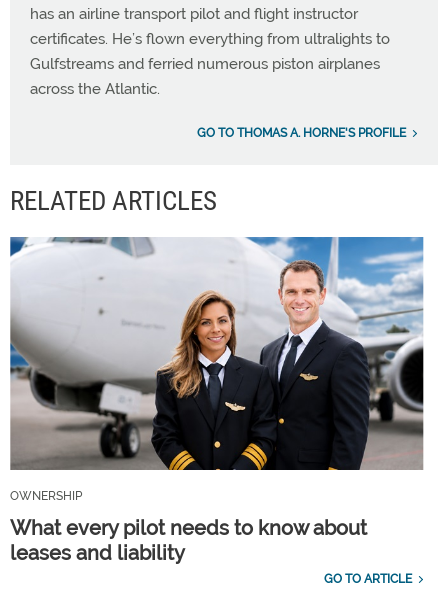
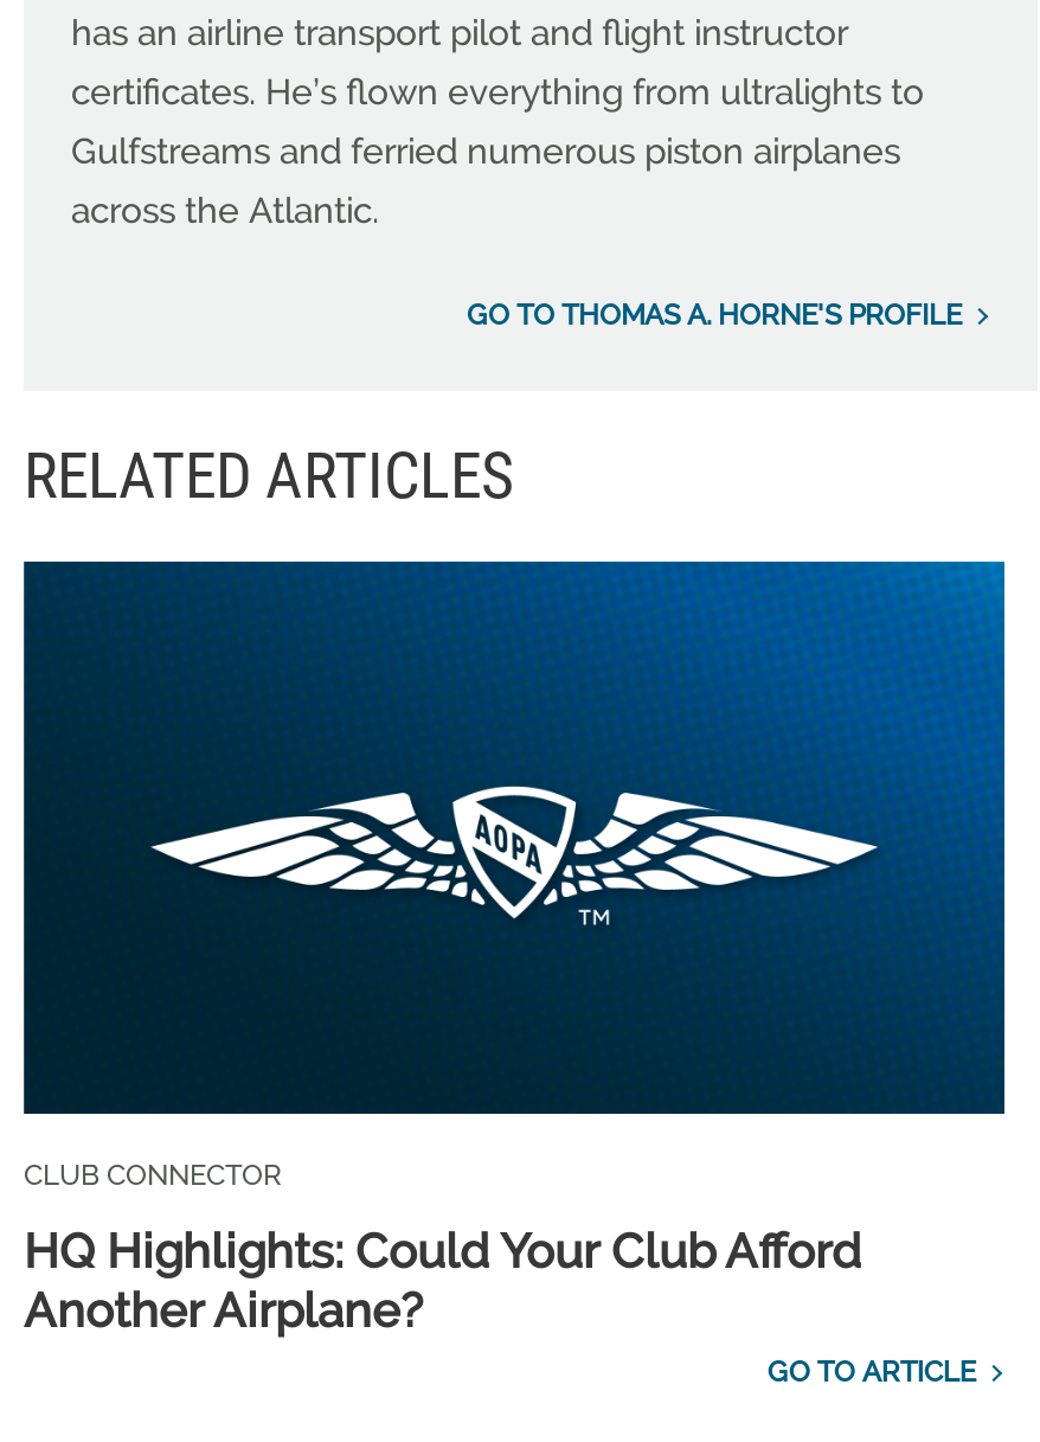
[9,236,424,503] [image] | OWNERSHIP -> [21,559,1007,1192] [image] | CLUB CONNECTOR
[10,516,367,565] What every pilot needs to know about | leases and liability -> [24,1222,862,1338] HQ Highlights: Could Your Club Afford | Another Airplane?

